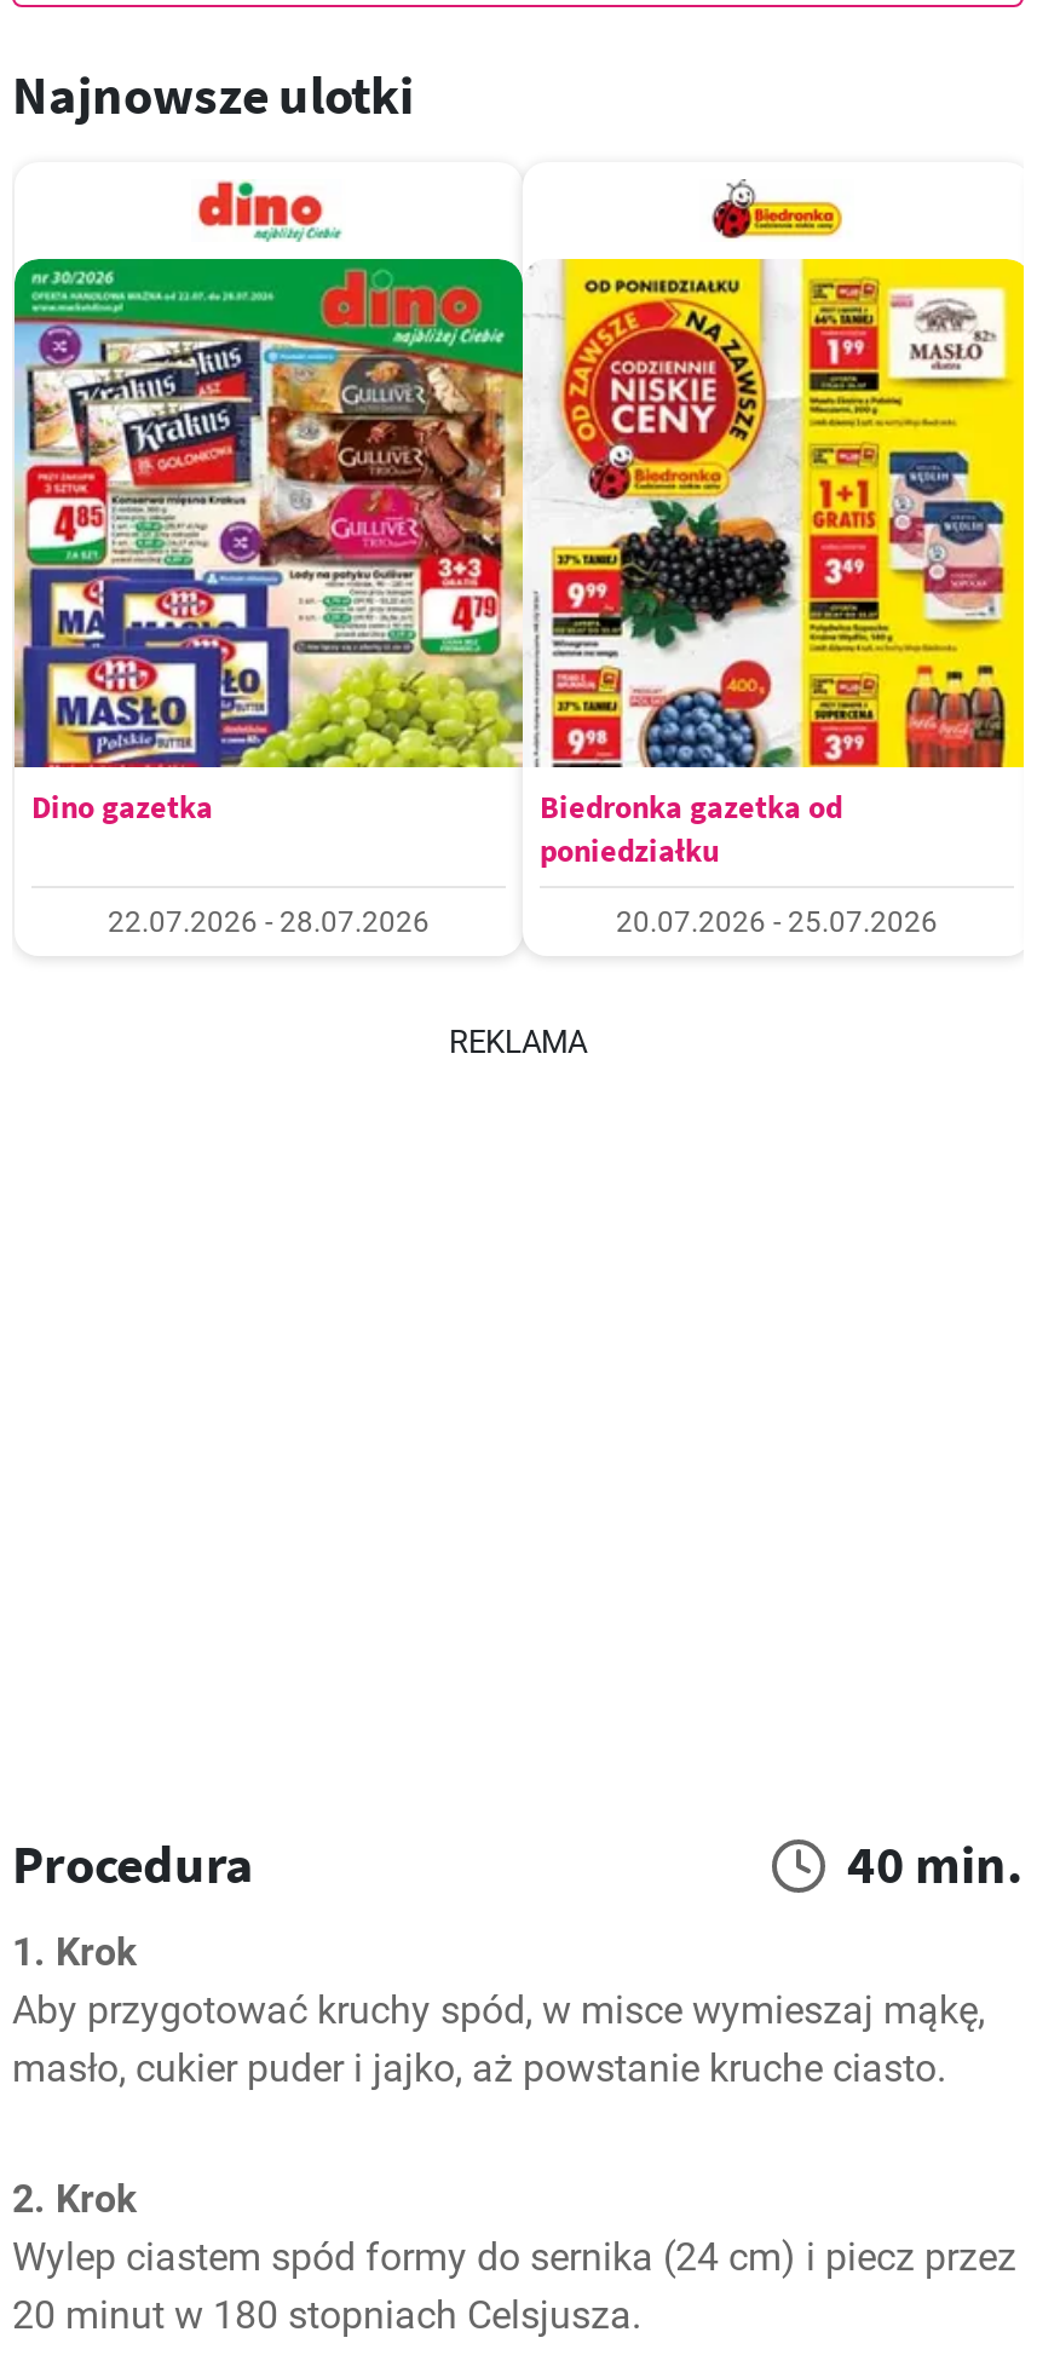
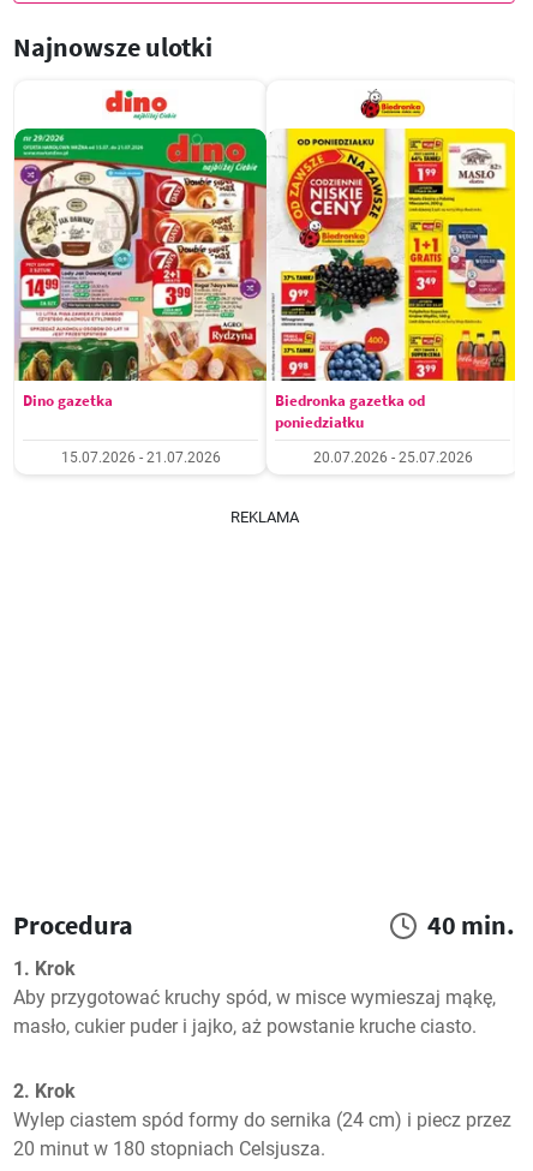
[12,319,525,770] [image] -> [14,159,266,382] [image]
[108,905,430,939] 22.07.2026 - 28.07.2026 -> [61,449,220,466] 15.07.2026 - 21.07.2026

